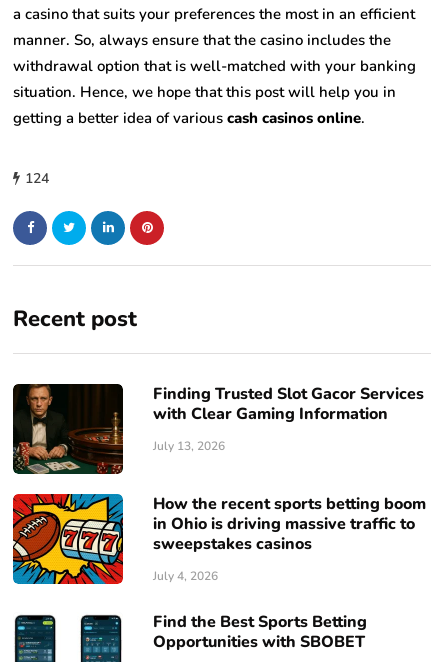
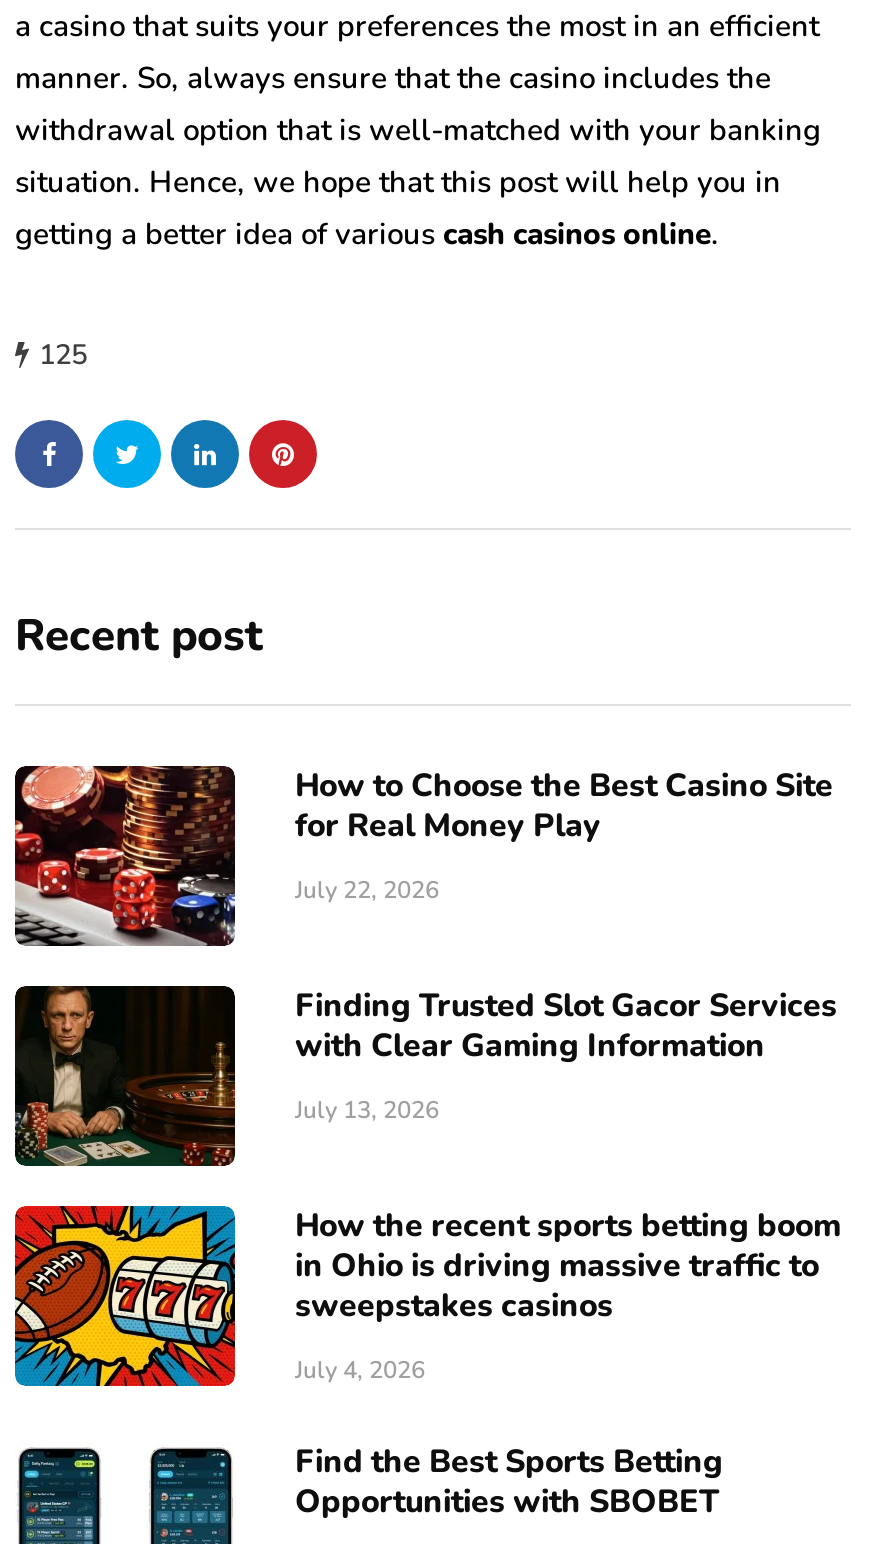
[25,169,49,188] 124 -> [39,337,87,375] 125
none -> [13,764,833,948] [image] | How to Choose the Best Casino Site | for Real Money Play | July 22, 2026

